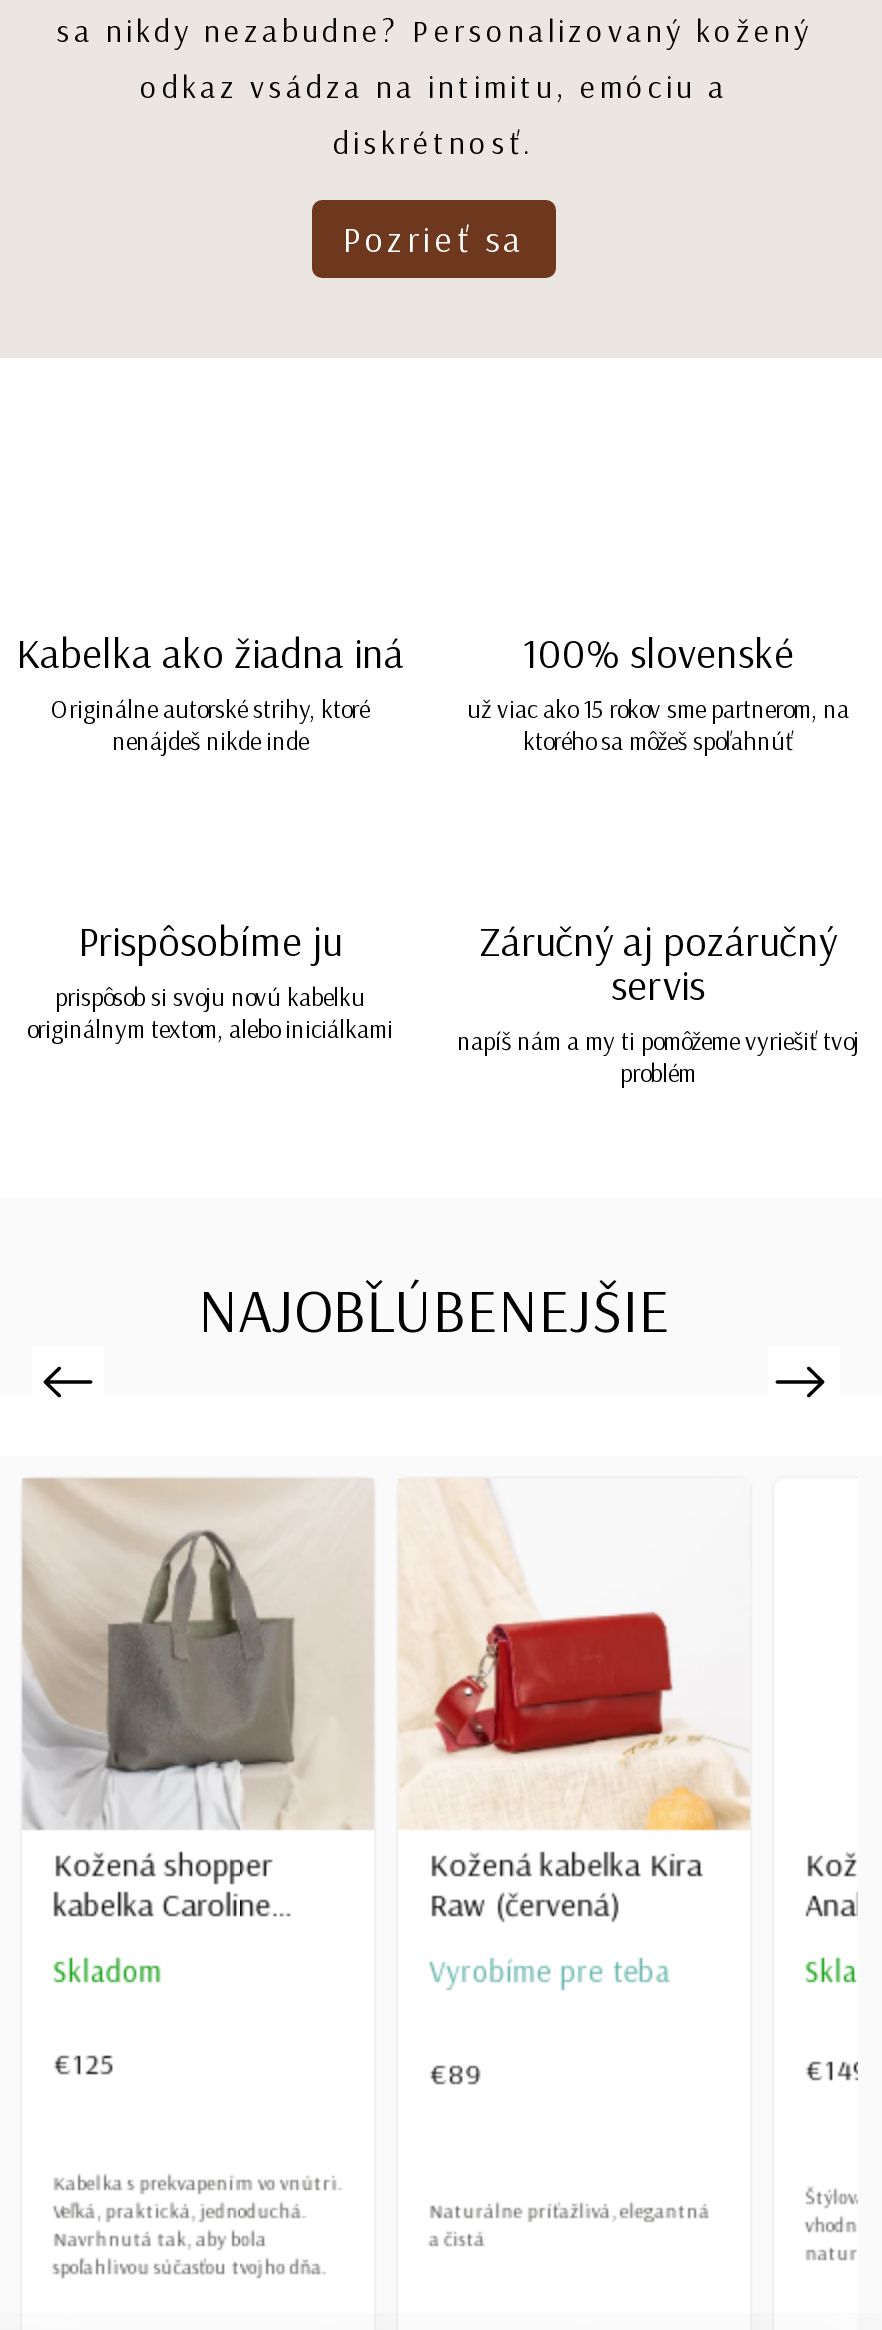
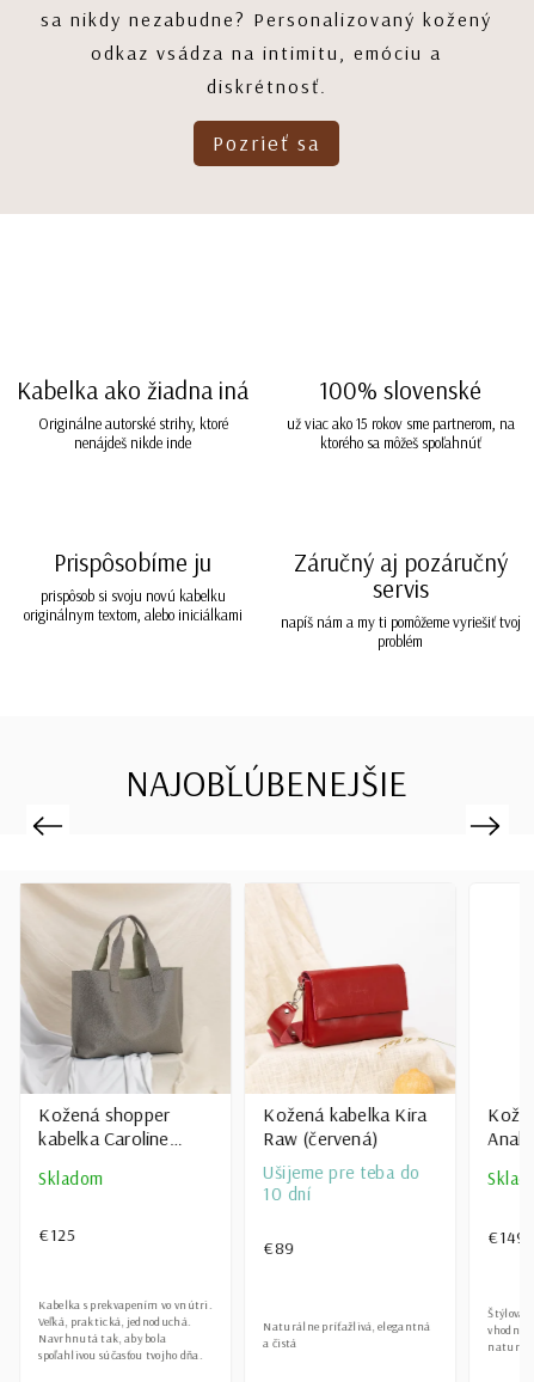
[429,1951,670,1989] Vyrobíme pre teba -> [263,1161,420,1205] Ušijeme pre teba do | 10 dní

